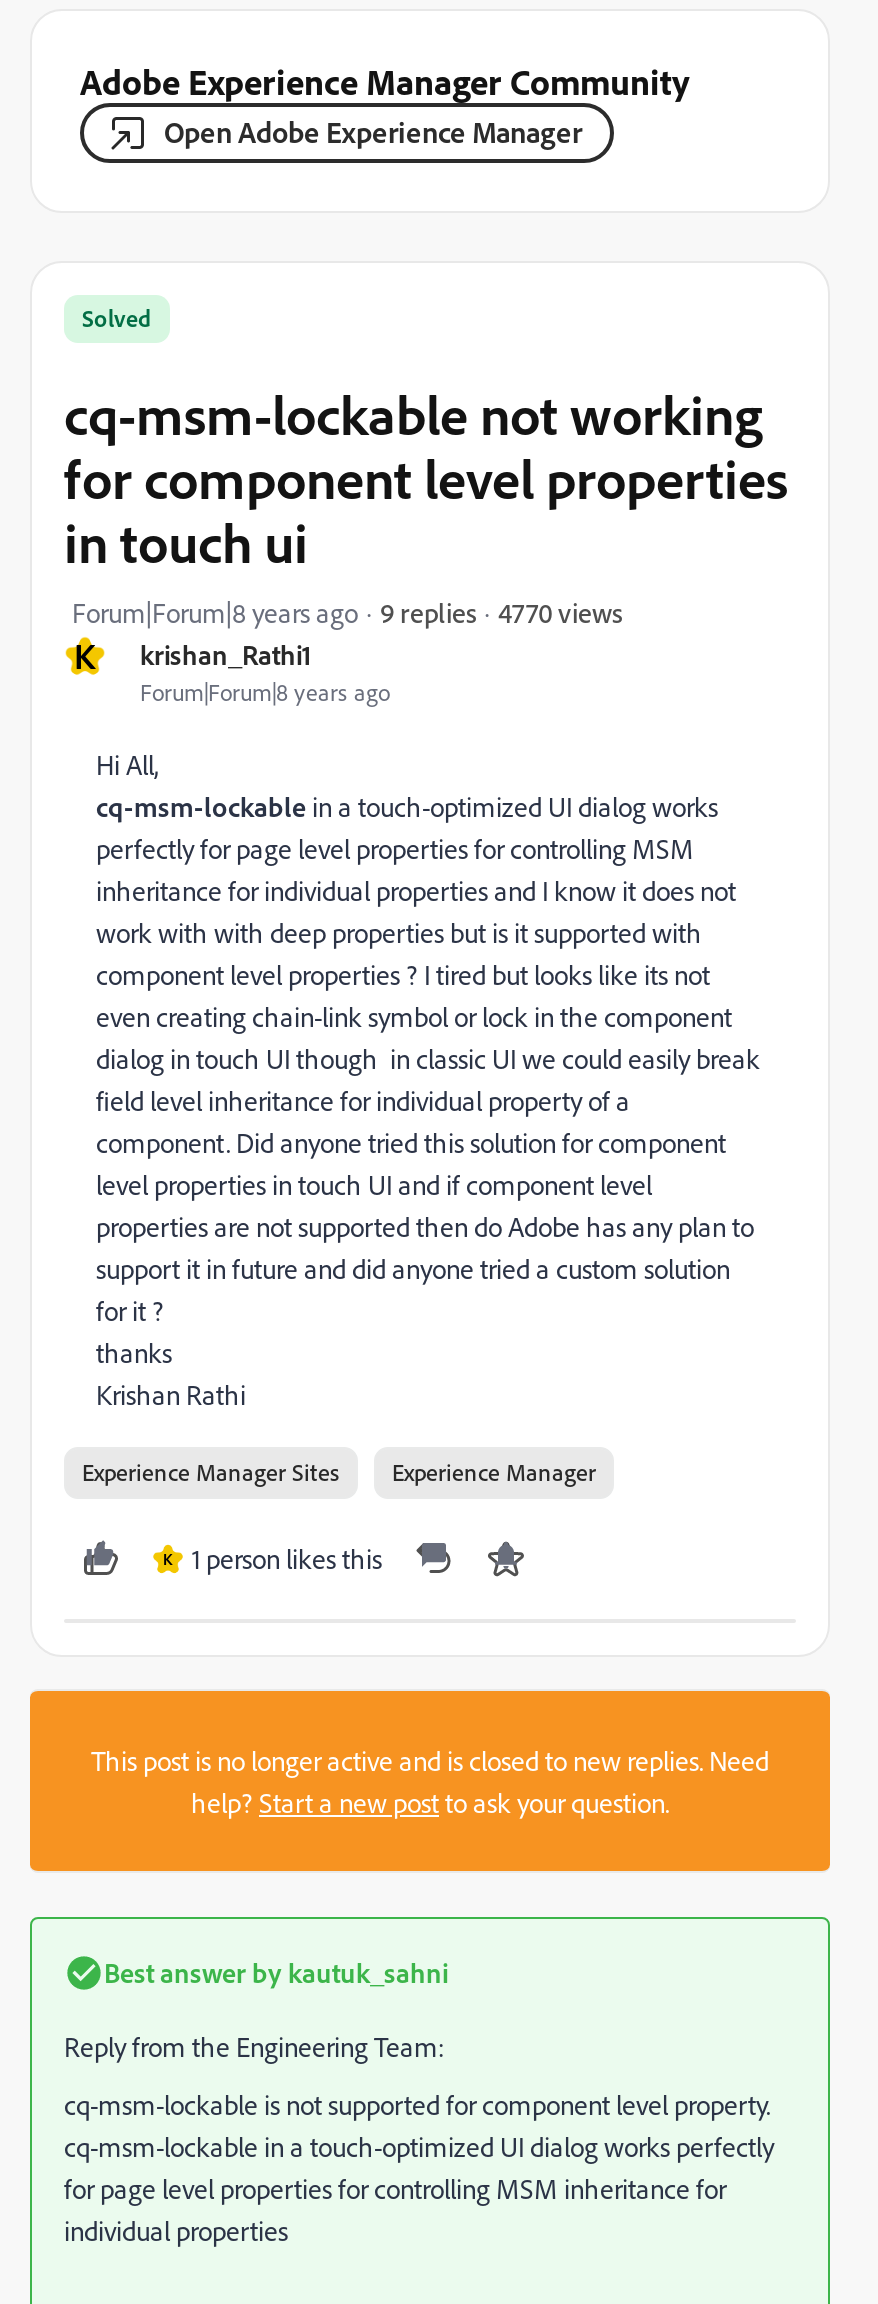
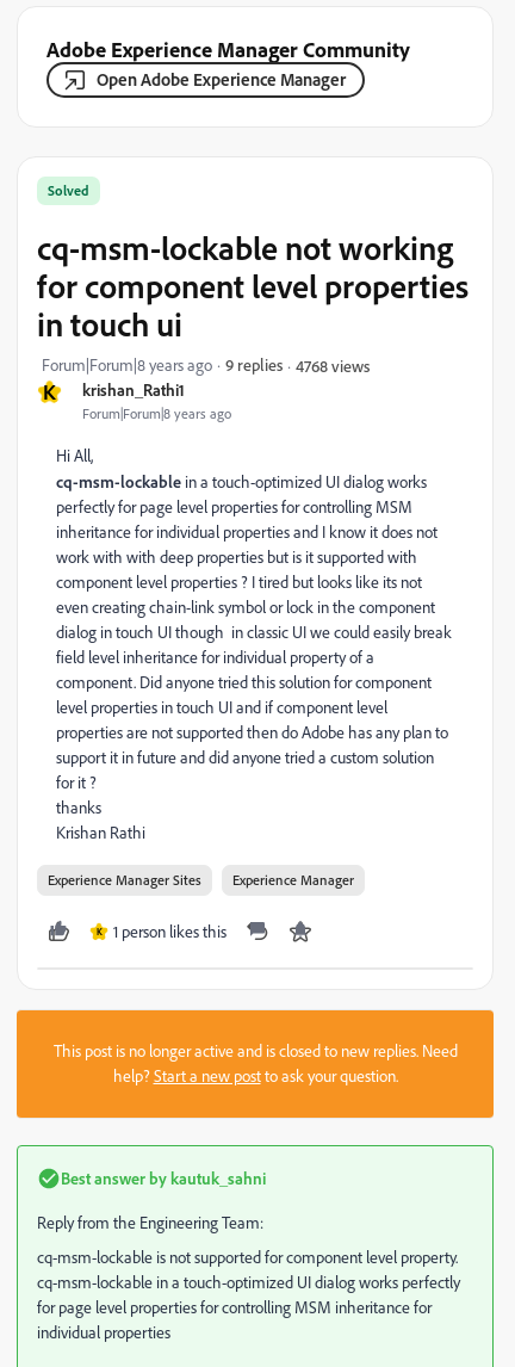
[498,594,622,628] 4770 views -> [296,355,370,375] 4768 views

